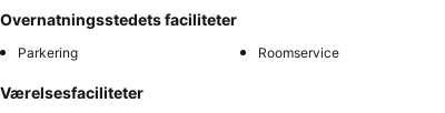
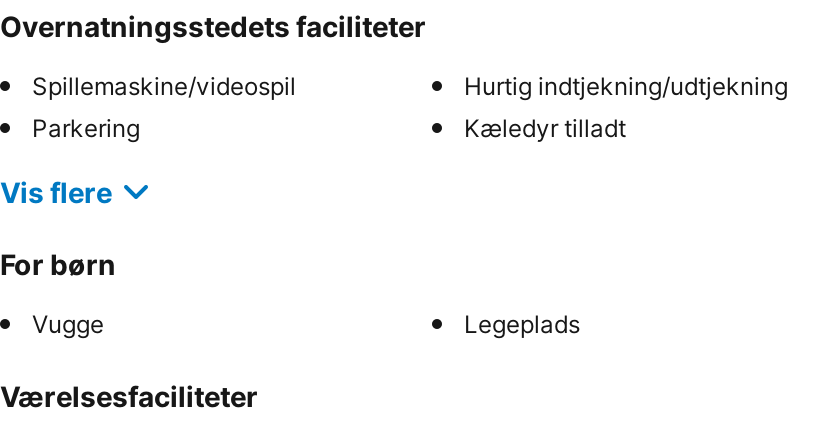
none -> [32,72,788,102] Spillemaskine/videospil | Hurtig indtjekning/udtjekning
[258,45,339,61] Roomservice -> [0,114,626,340] Kæledyr tilladt | Vis flere | For børn | Vugge | Legeplads

